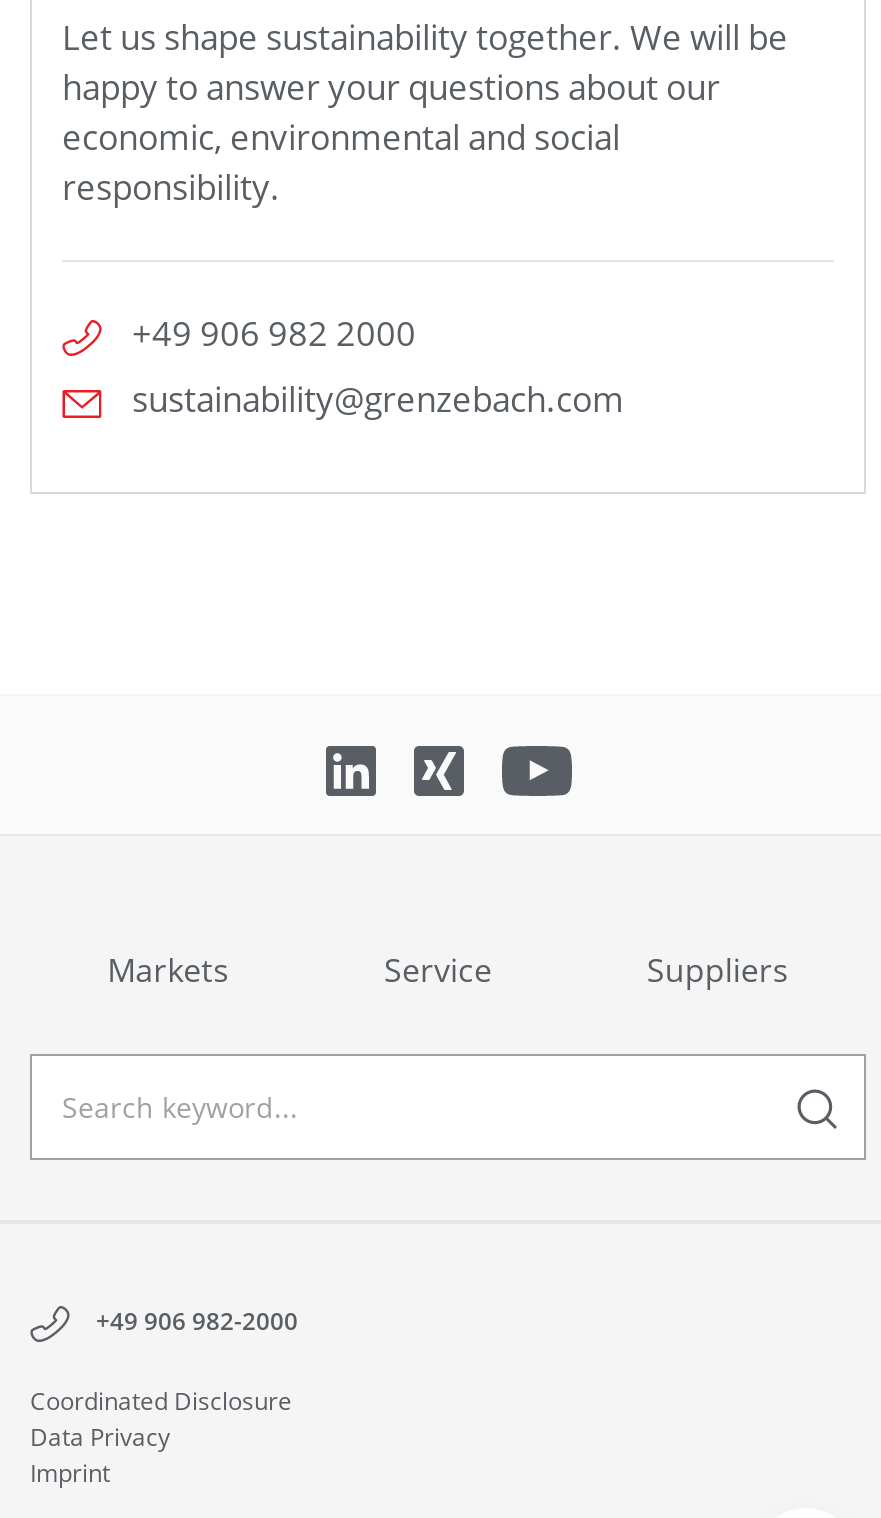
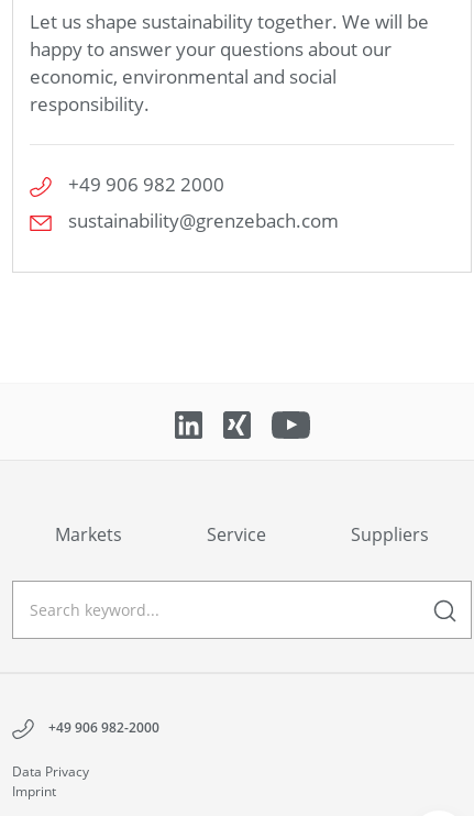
[30,1384,292,1418] Coordinated Disclosure -> none

